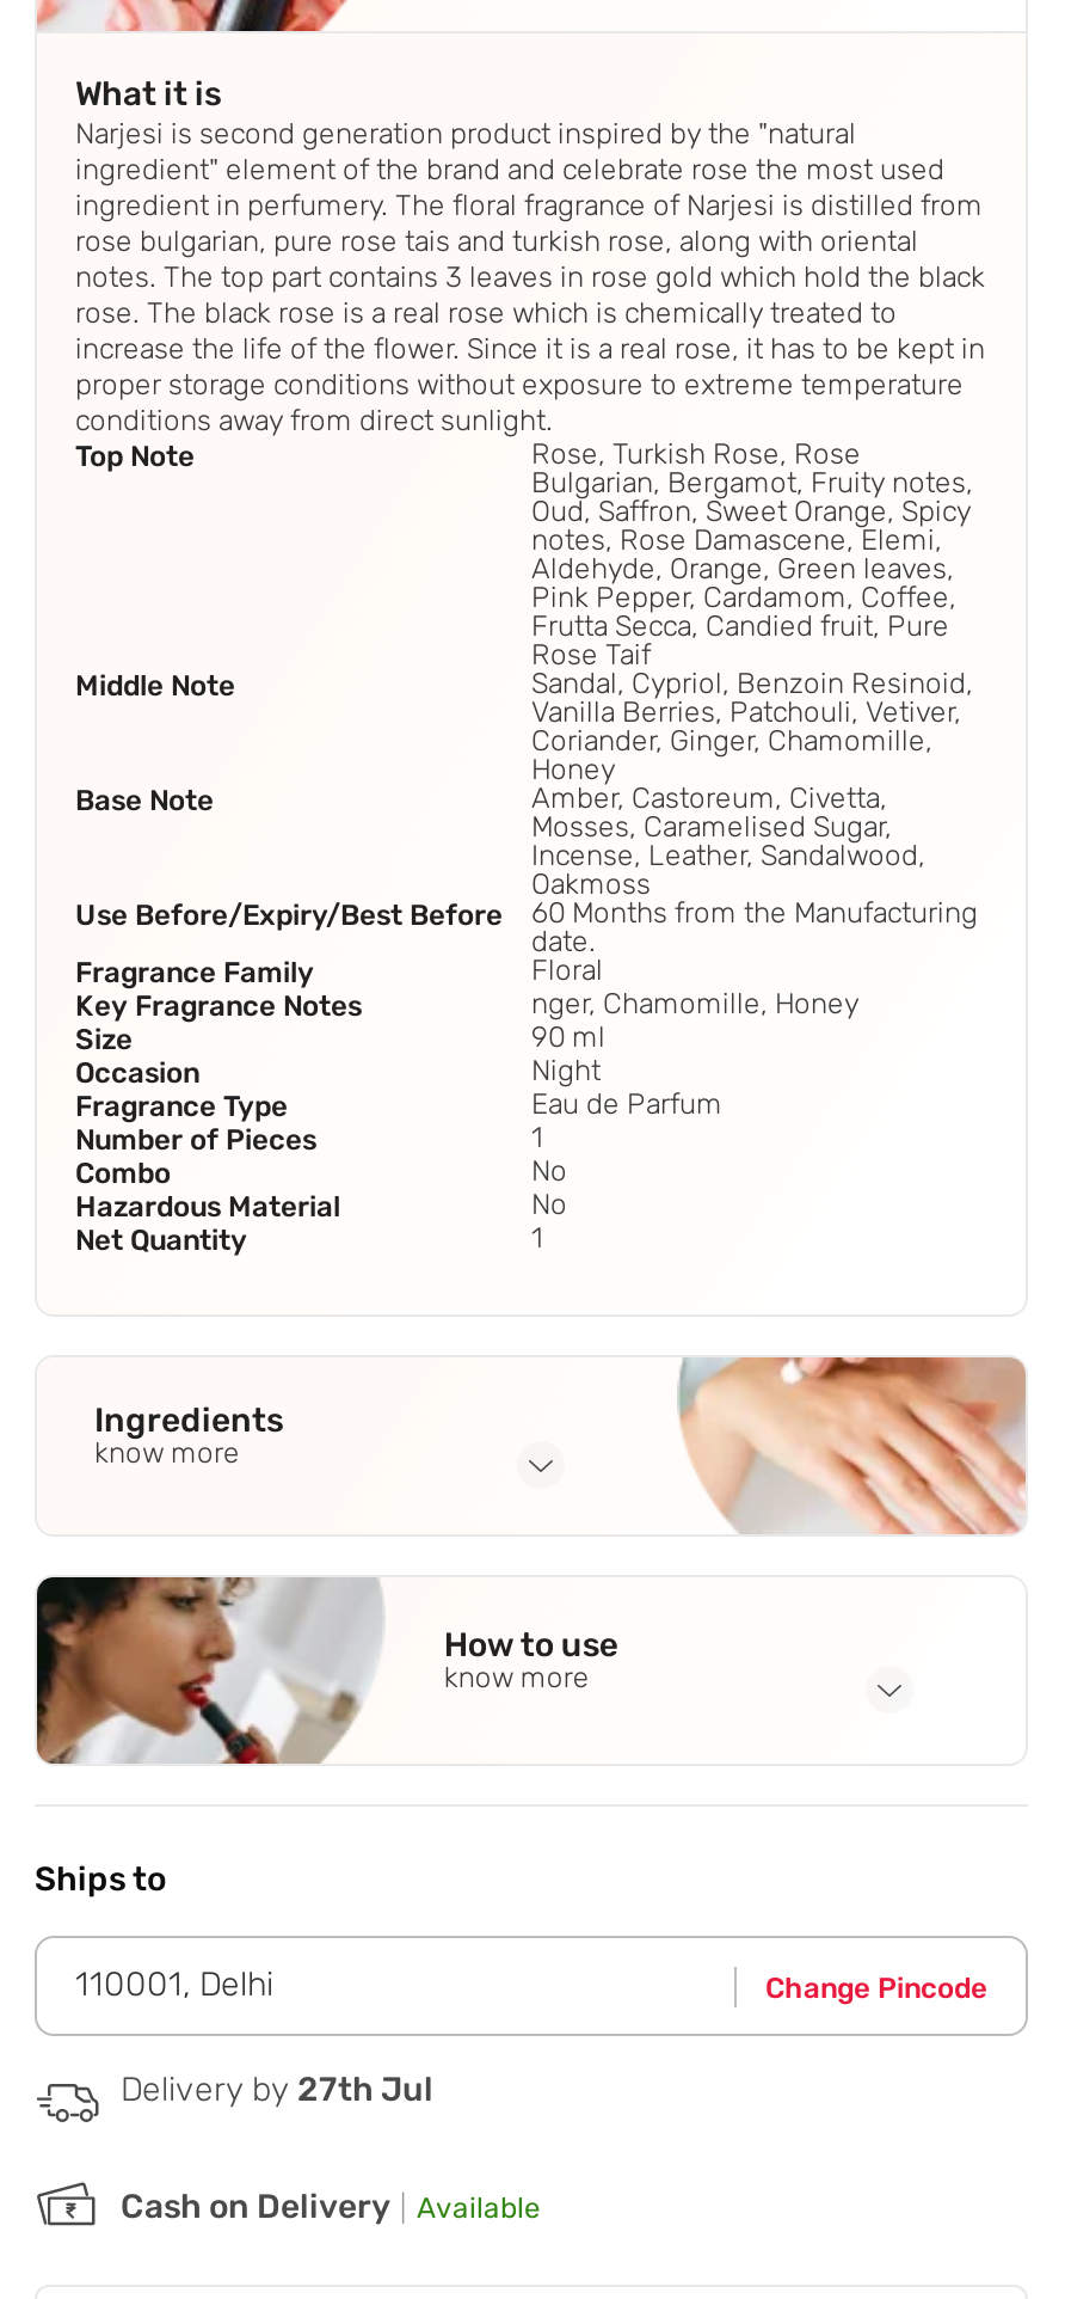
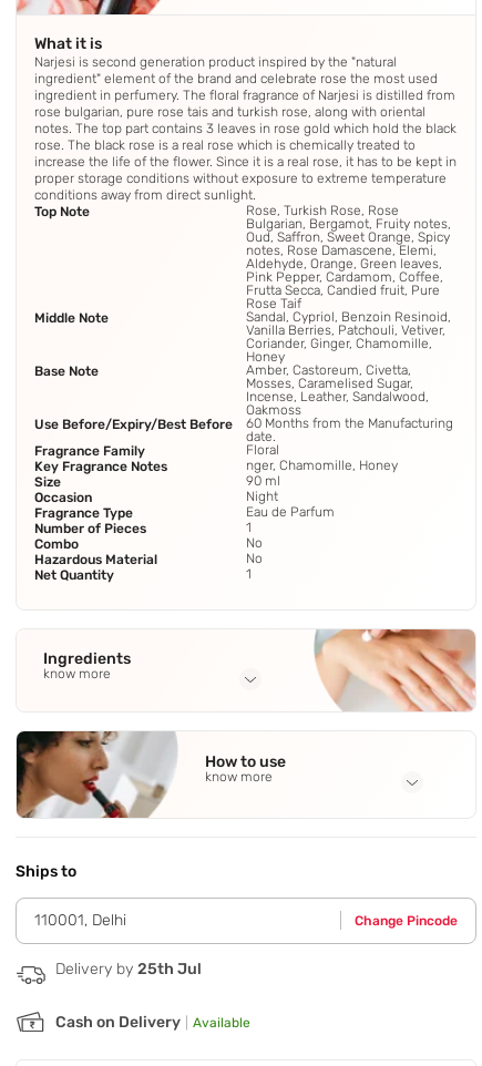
[121,2069,433,2110] Delivery by 27th Jul -> [55,960,202,978] Delivery by 25th Jul

